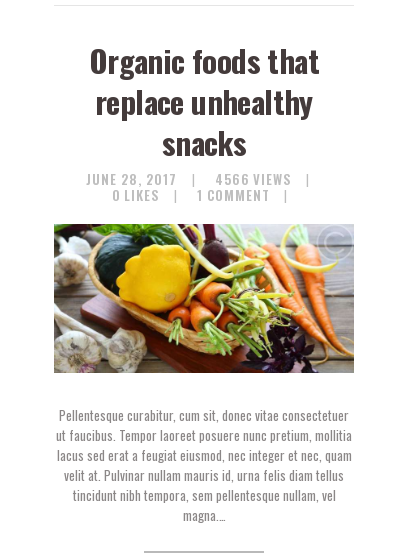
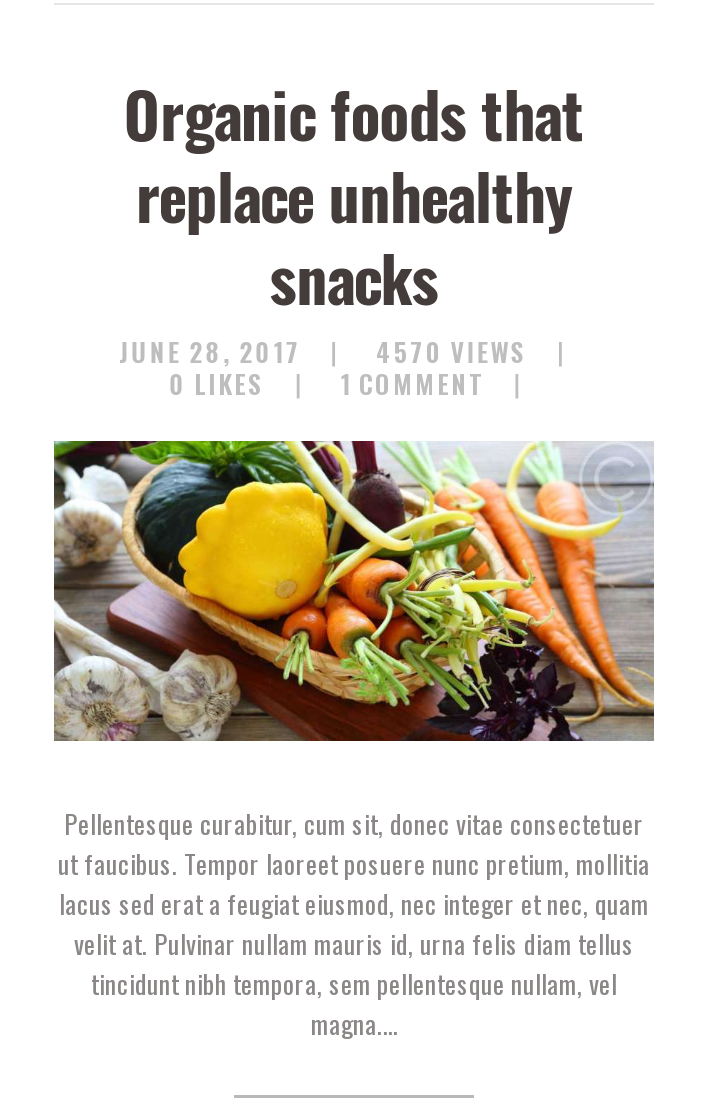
[86,169,292,189] JUNE 28, 2017 4566 VIEWS -> [120,331,528,371] JUNE 28, 2017 4570 VIEWS

